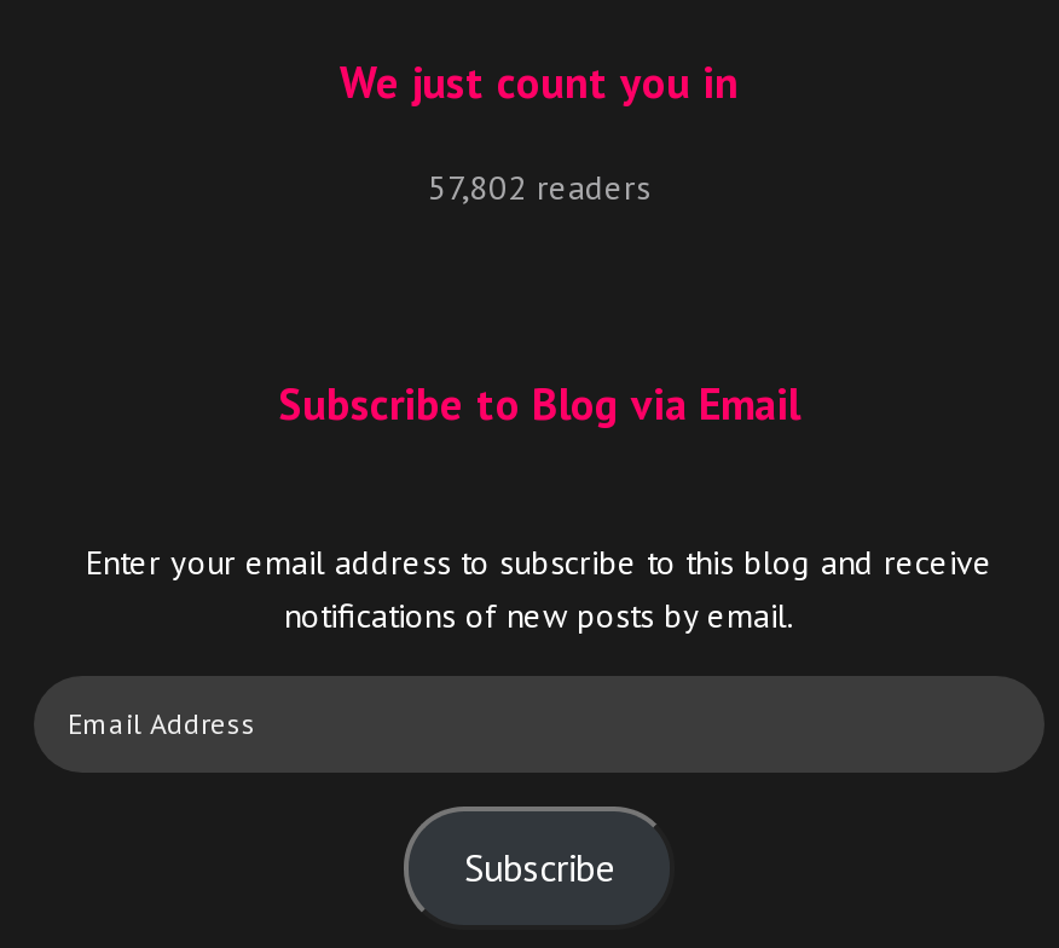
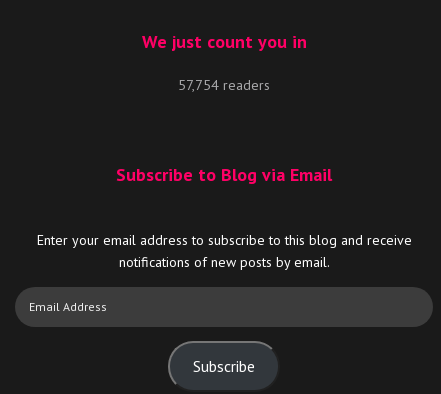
[428,165,650,209] 57,802 readers -> [178,76,270,94] 57,754 readers

